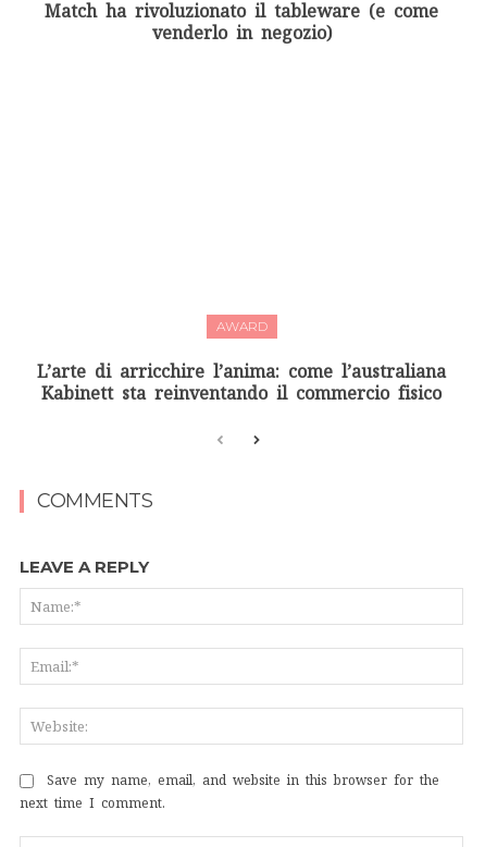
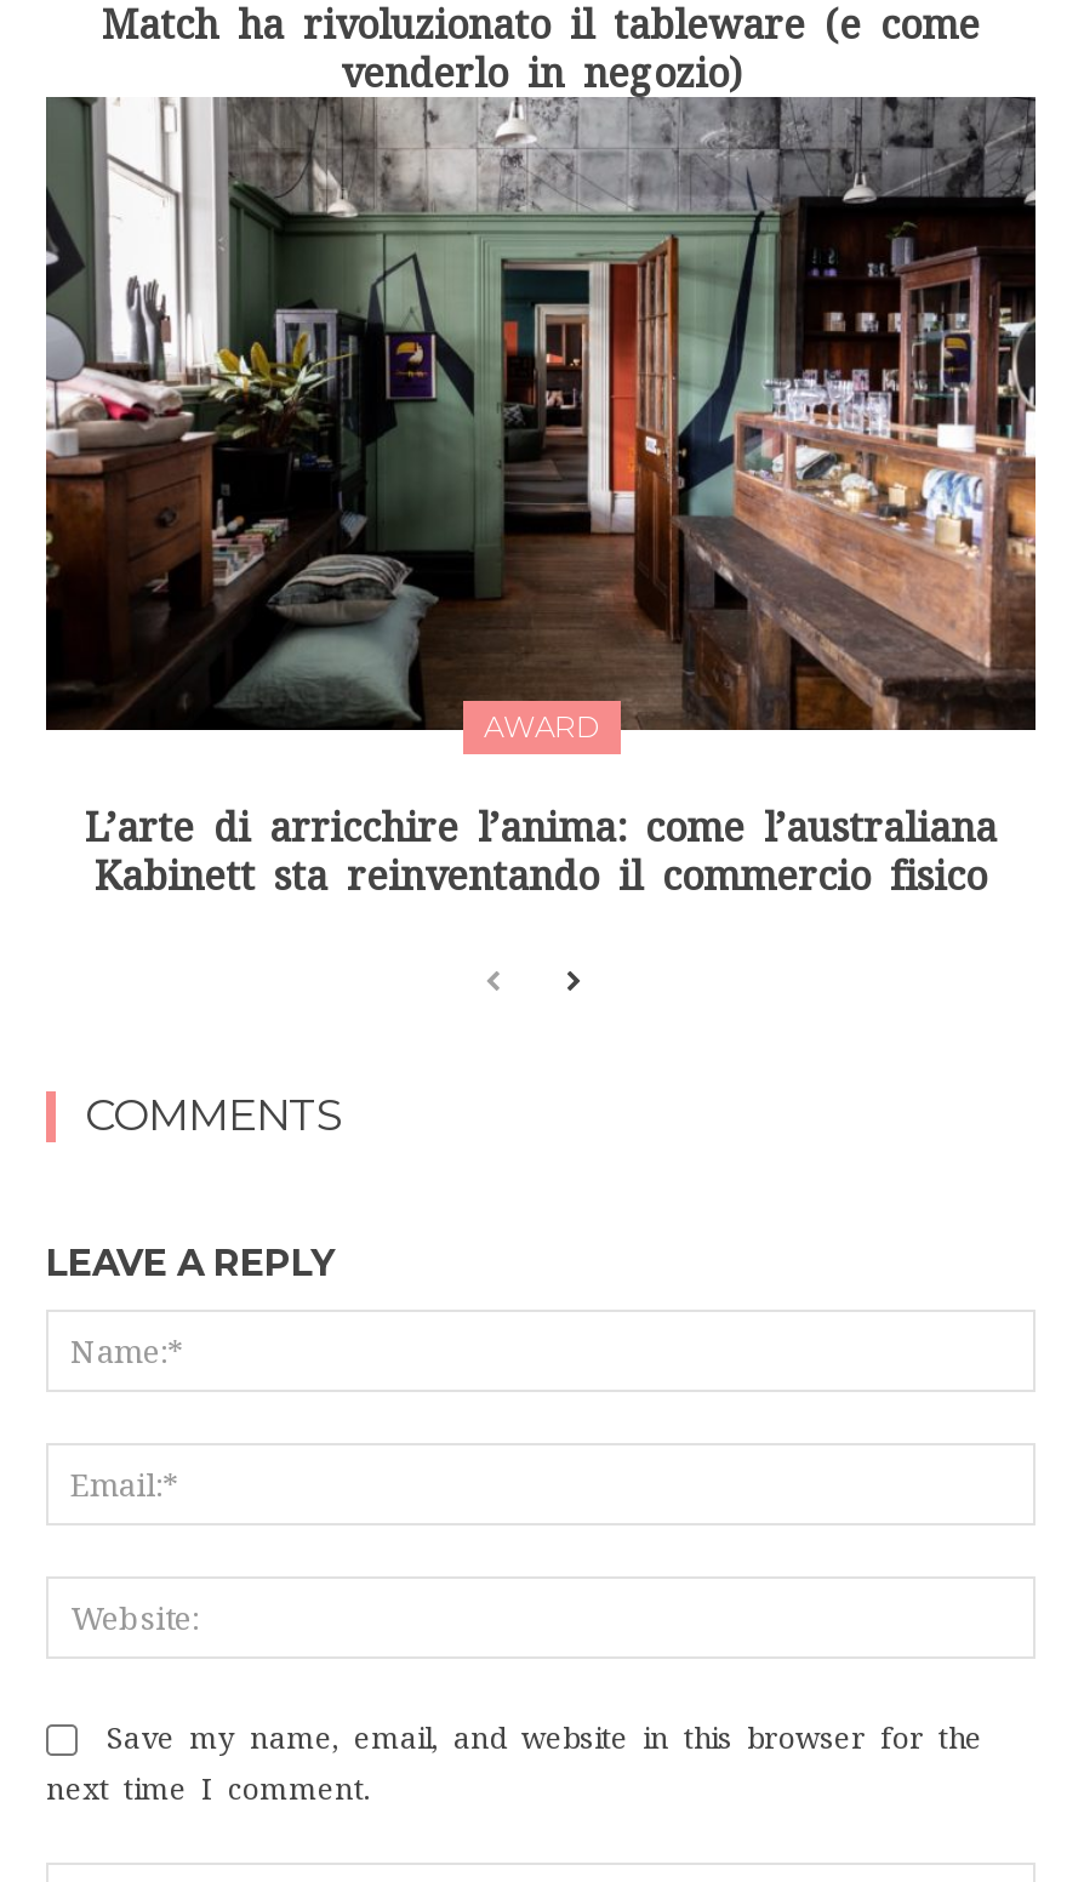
none -> [44,95,1038,732] [image]

